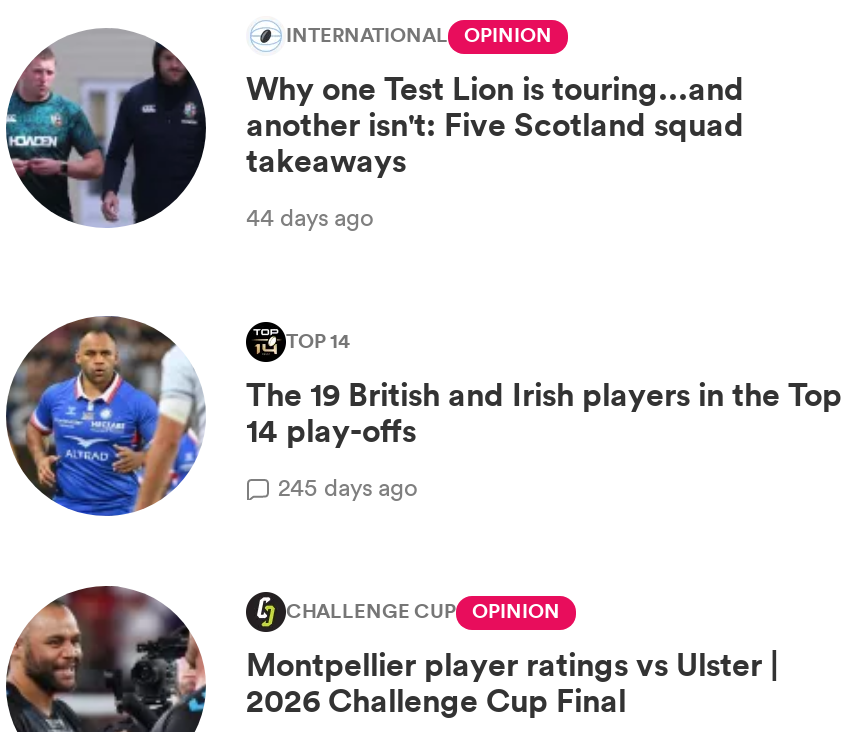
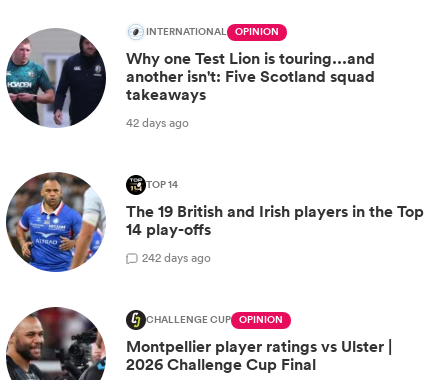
[246,199,374,233] 44 days ago -> [126,114,189,131] 42 days ago
[278,469,418,503] 245 days ago -> [142,249,211,266] 242 days ago

